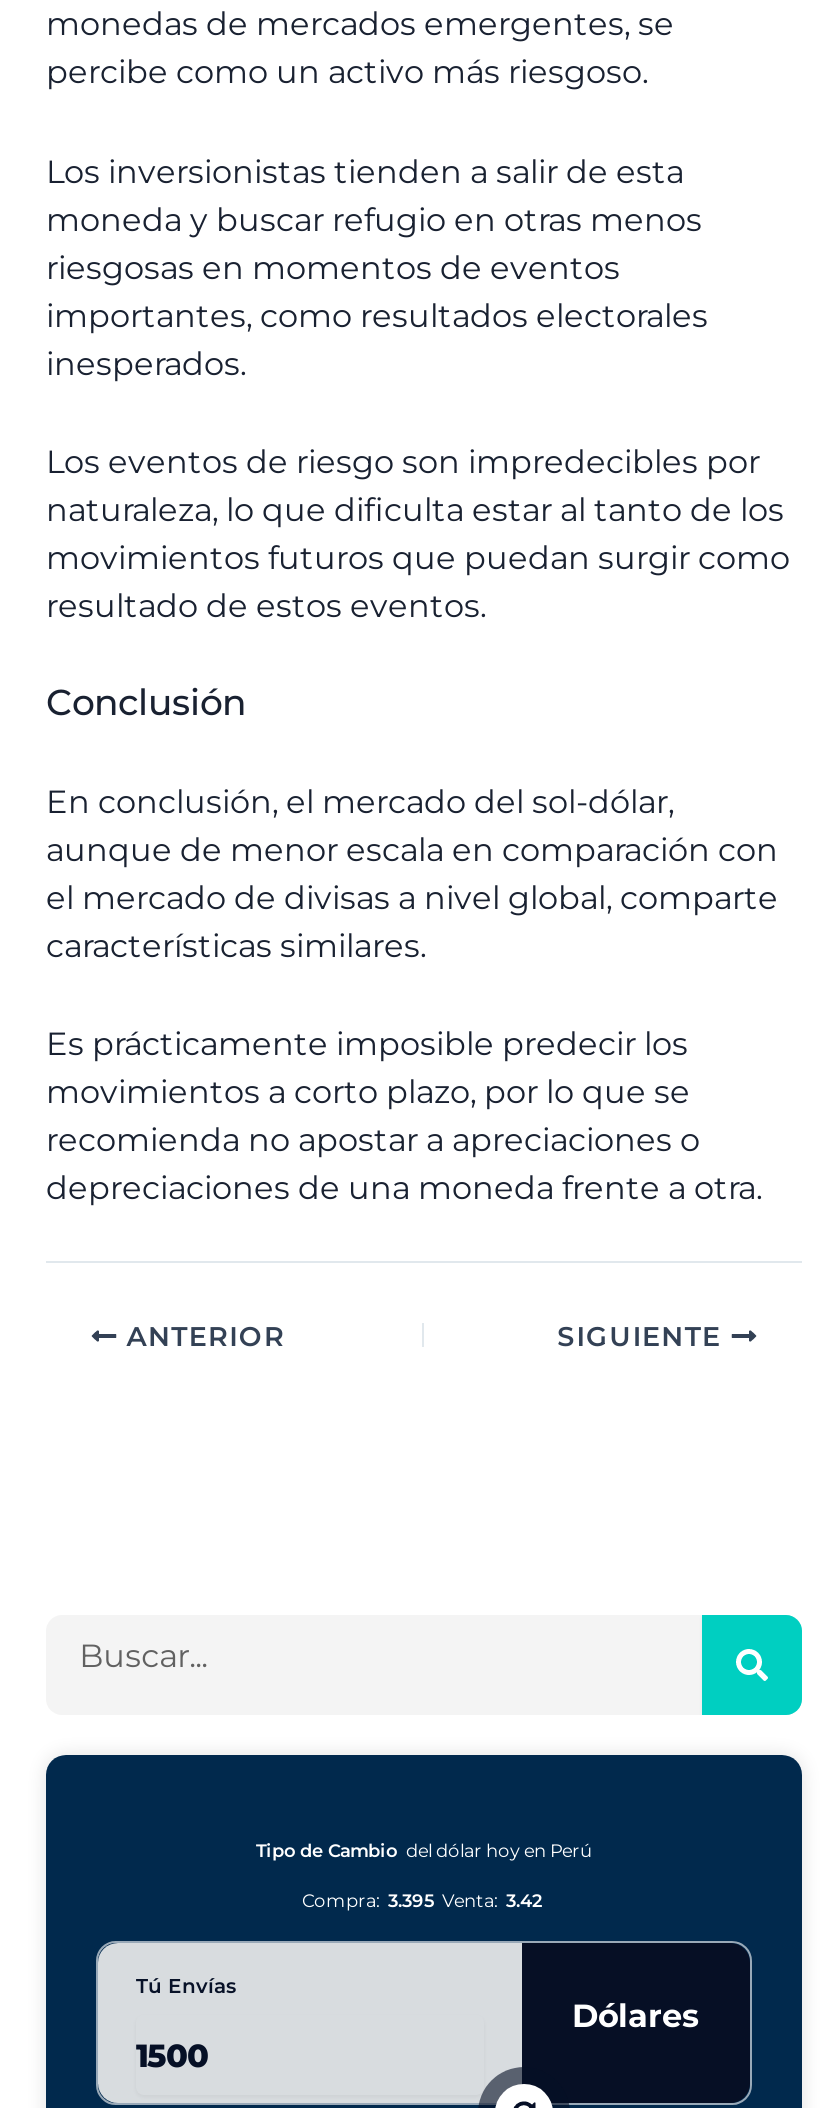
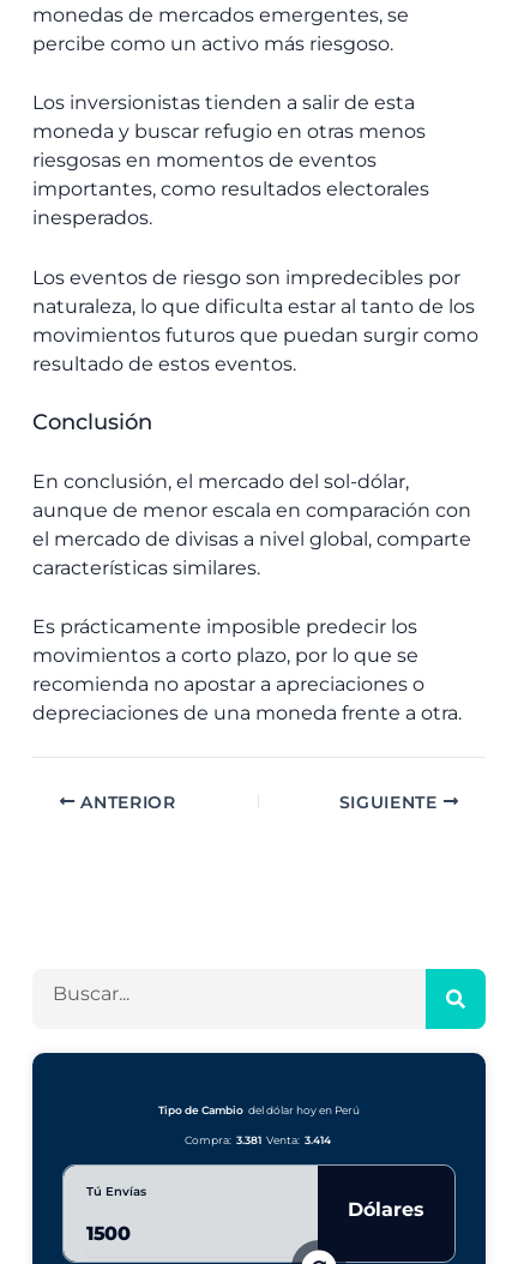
[302,1890,546,1912] Compra: 3.395 Venta: 3.42 -> [185,1133,333,1147] Compra: 3.381 Venta: 3.414

